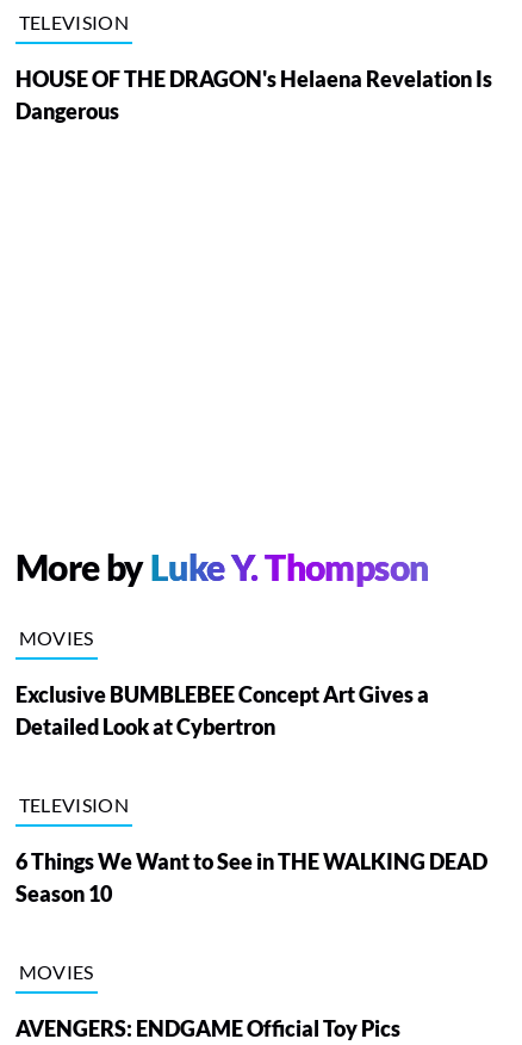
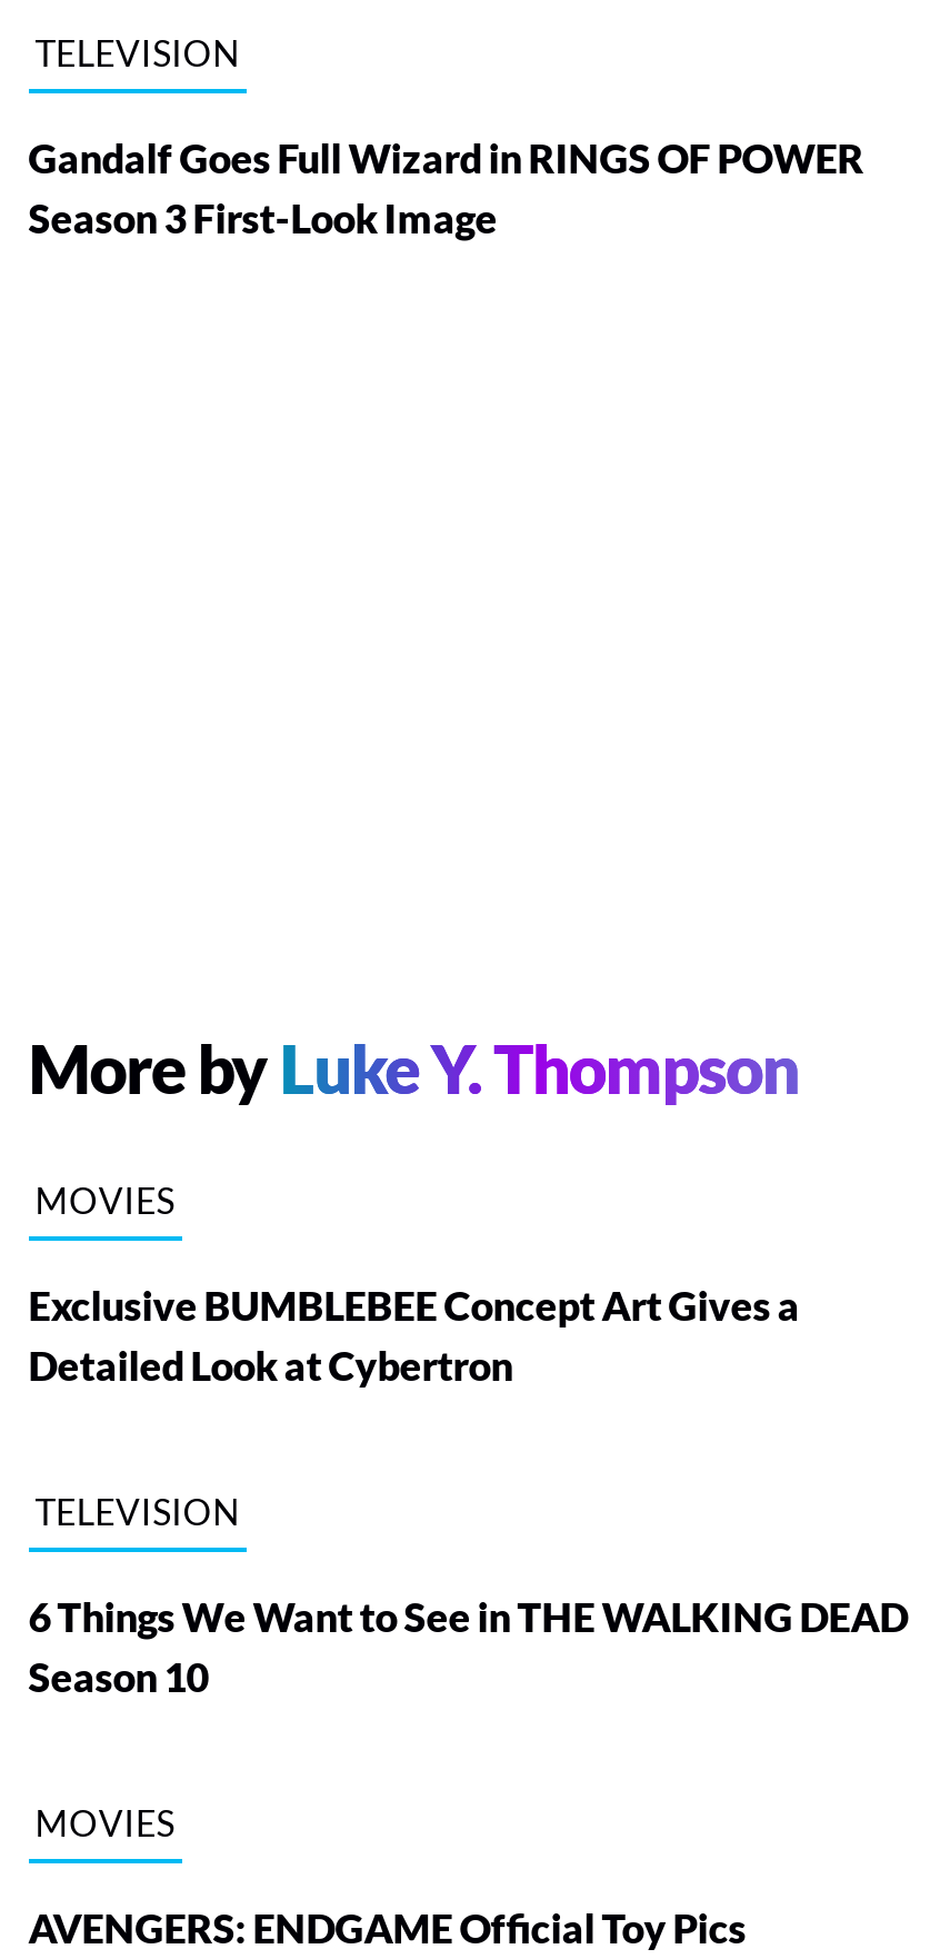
[15,66,492,124] HOUSE OF THE DRAGON's Helaena Revelation Is | Dangerous -> [28,133,864,242] Gandalf Goes Full Wizard in RINGS OF POWER | Season 3 First-Look Image

